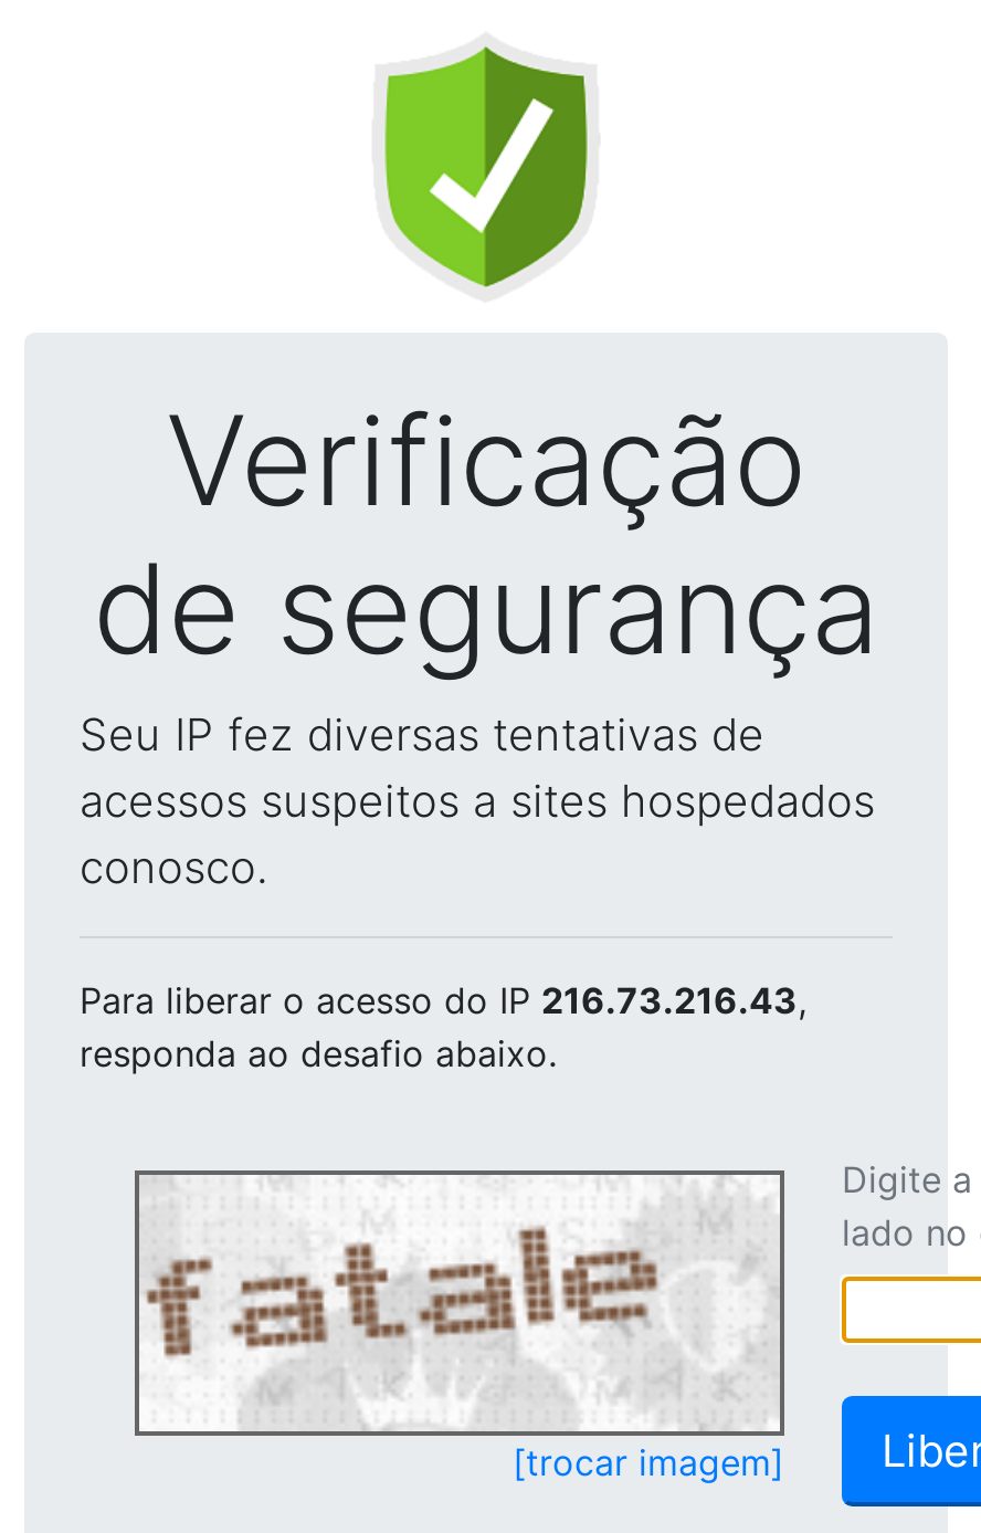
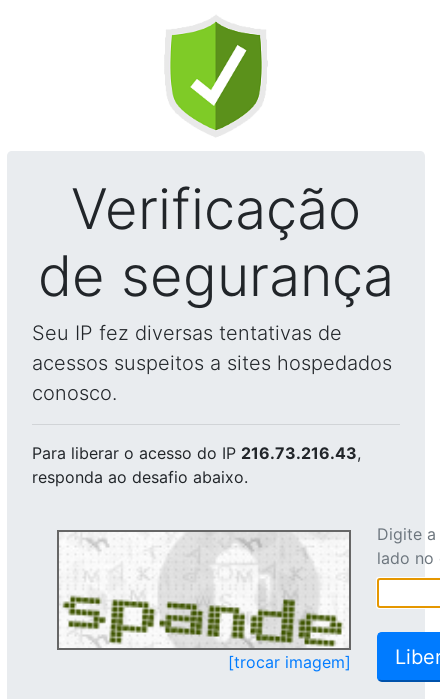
[144,1179,776,1429] [image] -> [62,536,348,646] [image]

